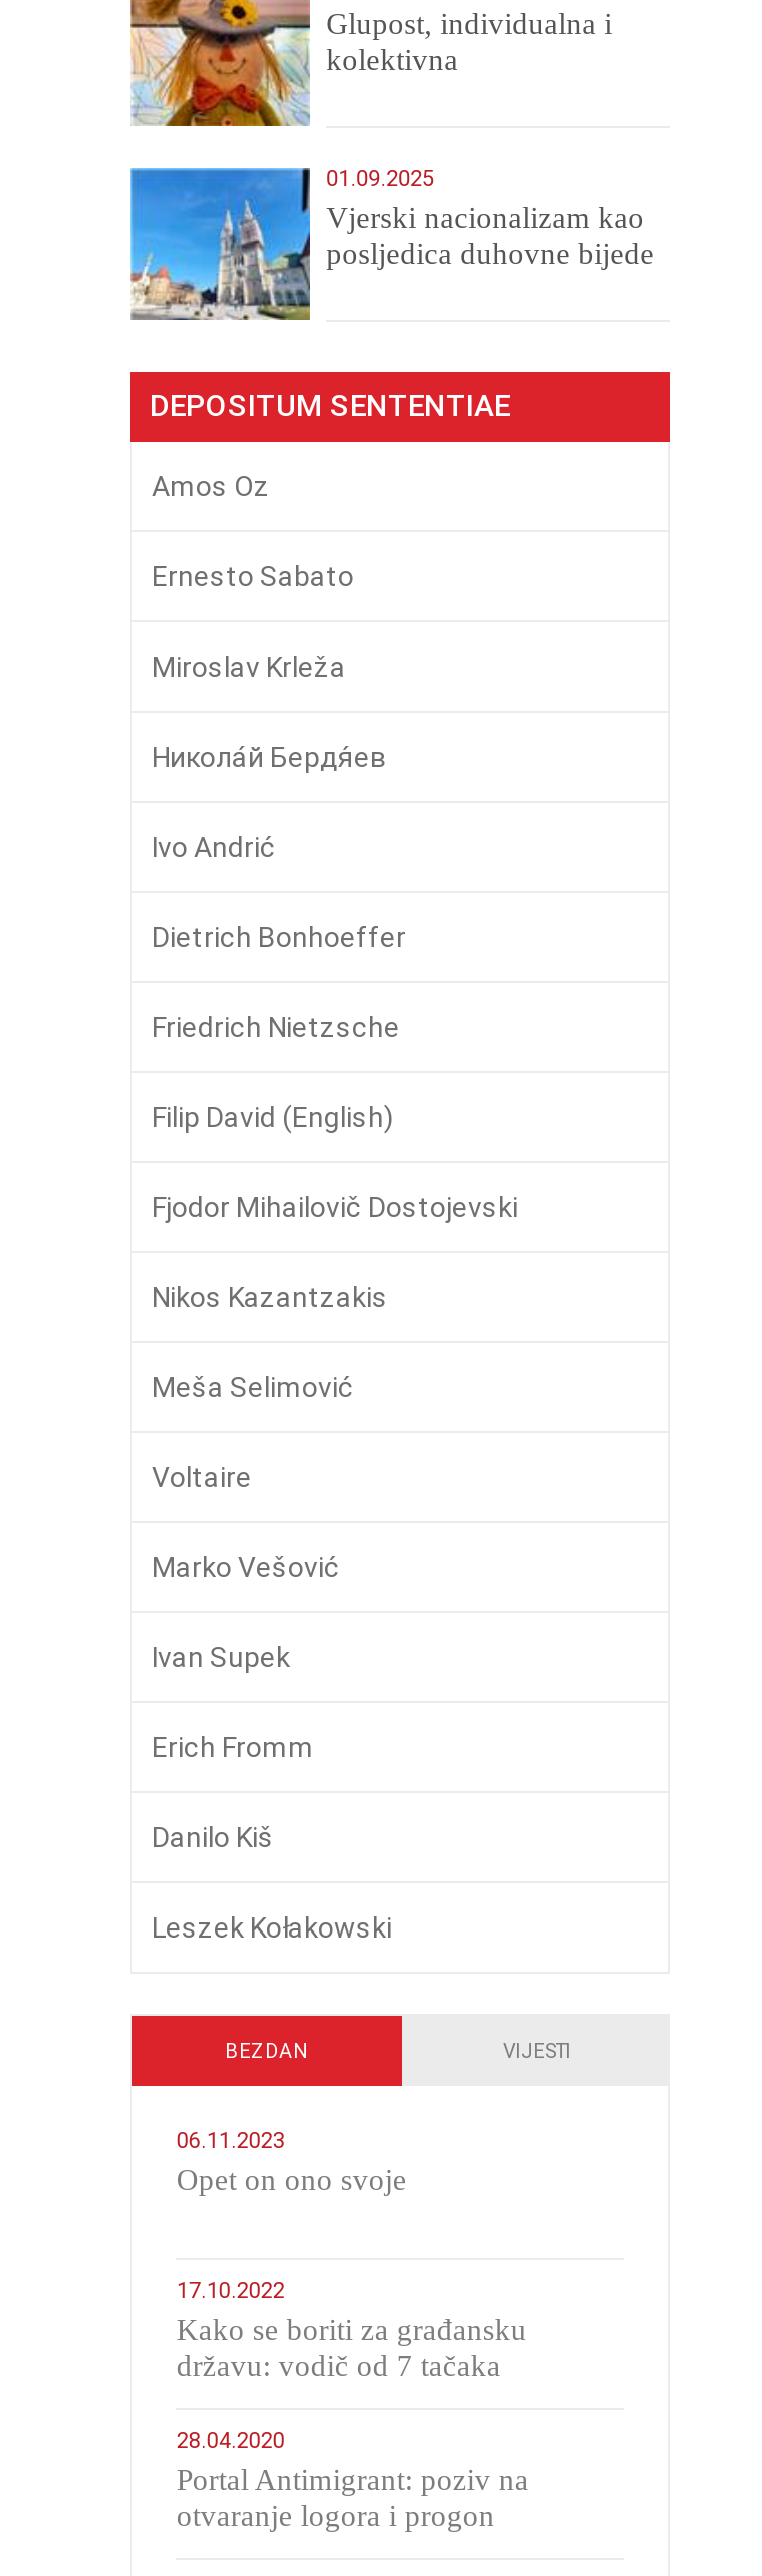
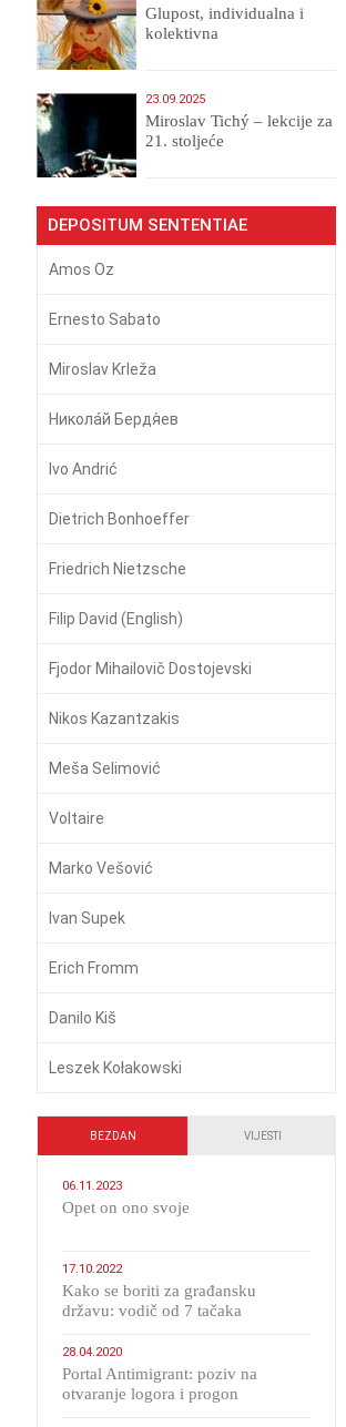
[128,166,654,322] [image] | 01.09.2025 | Vjerski nacionalizam kao | posljedica duhovne bijede -> [35,92,333,179] [image] | 23.09.2025 | Miroslav Tichý – lekcije za | 21. stoljeće

